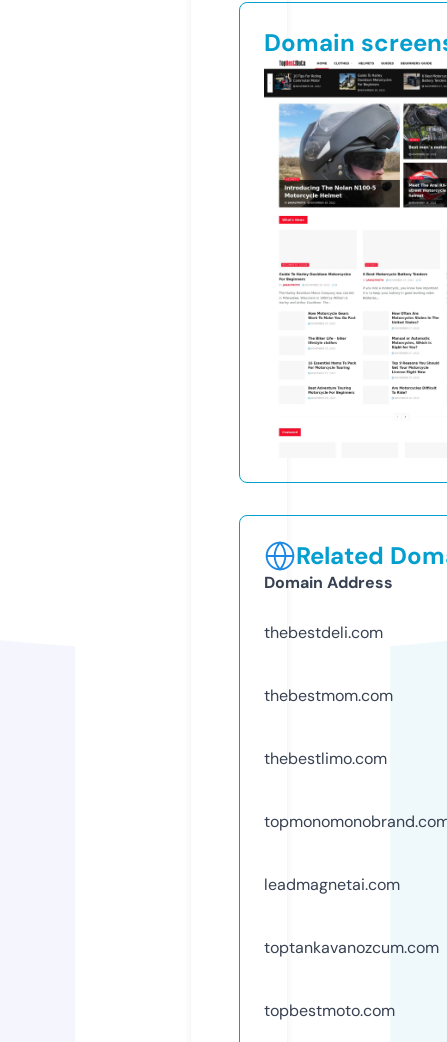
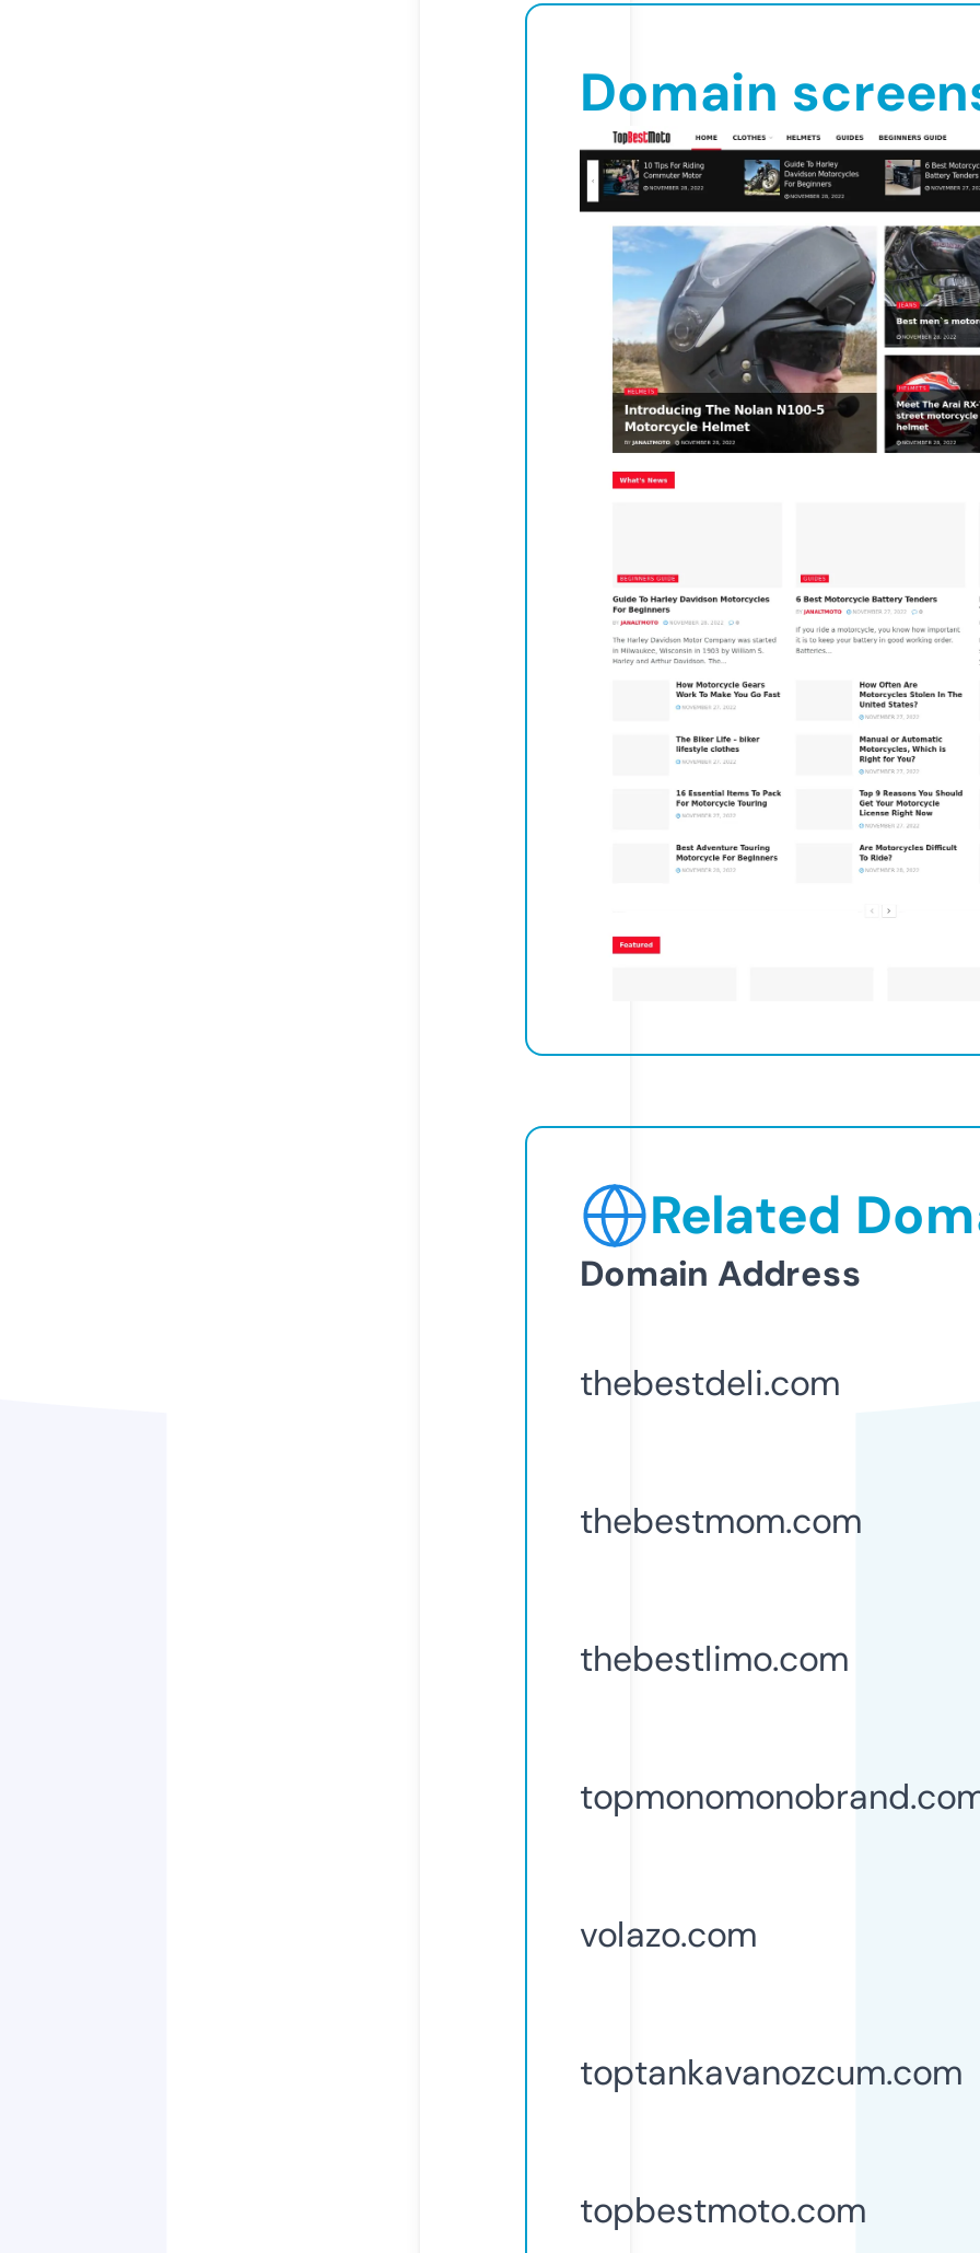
[264,874,400,895] leadmagnetai.com -> [580,1911,757,1957] volazo.com

